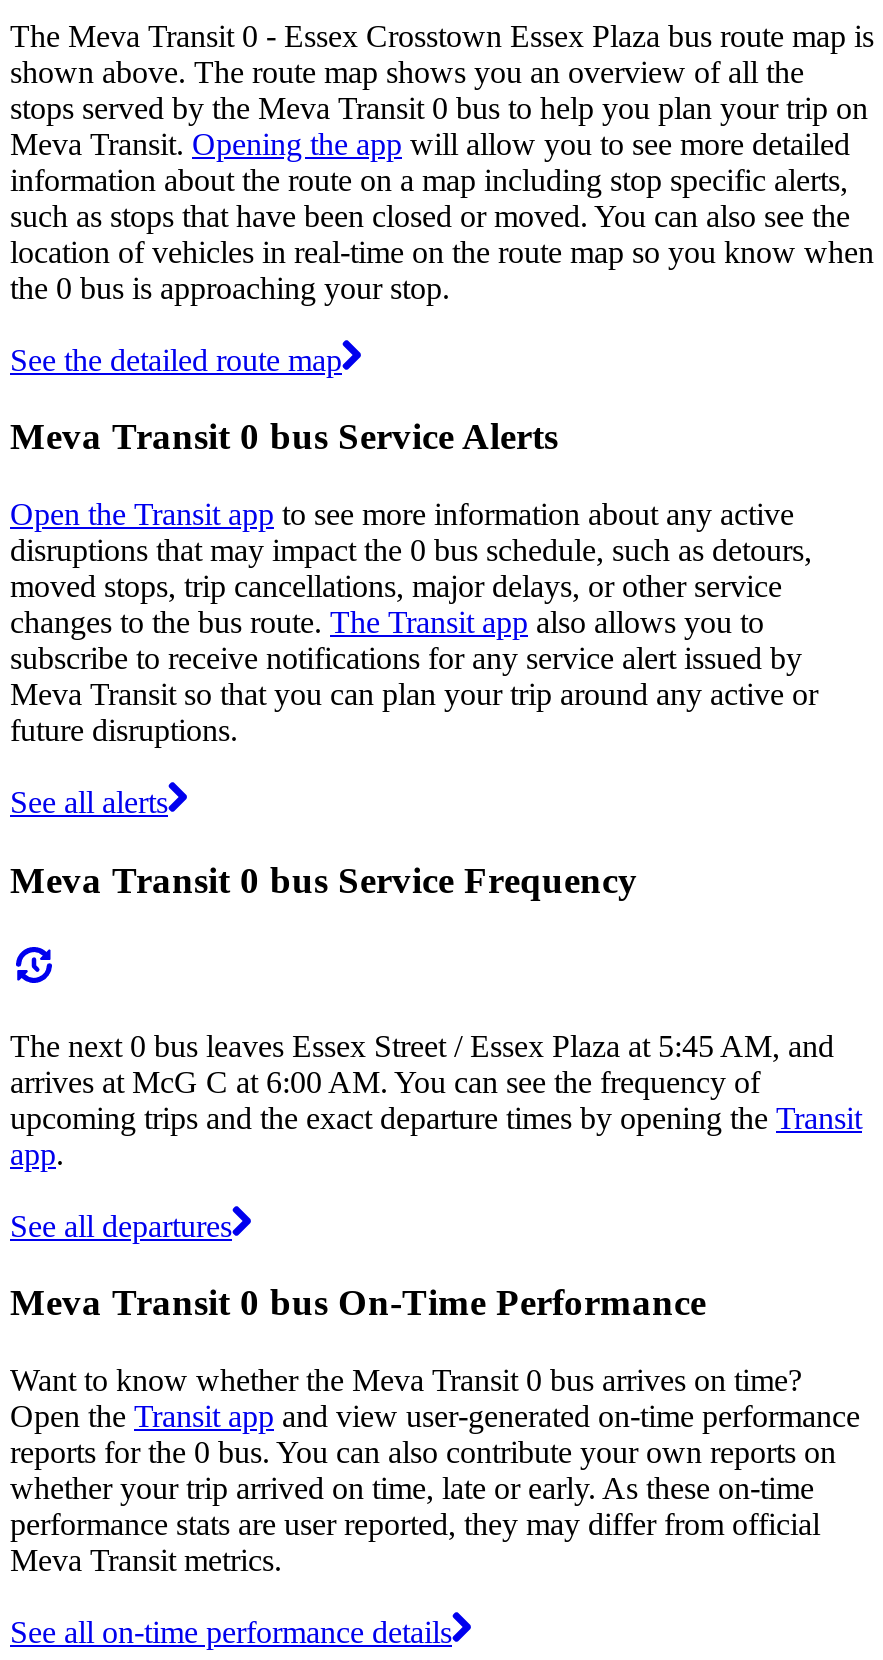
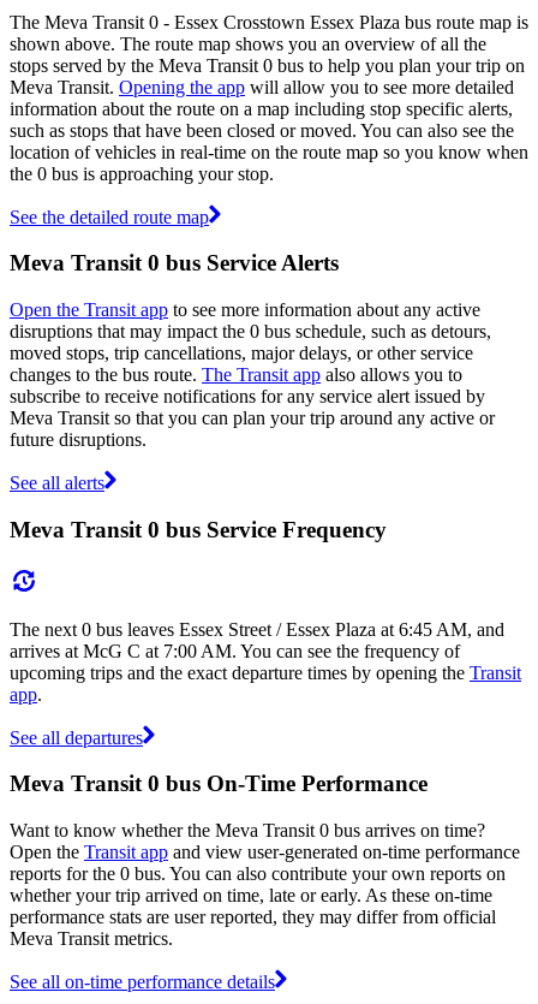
[10,1028,834,1062] The next 0 bus leaves Essex Street / Essex Plaza at 5:45 AM, and -> [10,619,504,639] The next 0 bus leaves Essex Street / Essex Plaza at 6:45 AM, and
[10,1064,760,1098] arrives at McG C at 6:00 AM. You can see the frequency of -> [10,640,460,661] arrives at McG C at 7:00 AM. You can see the frequency of

